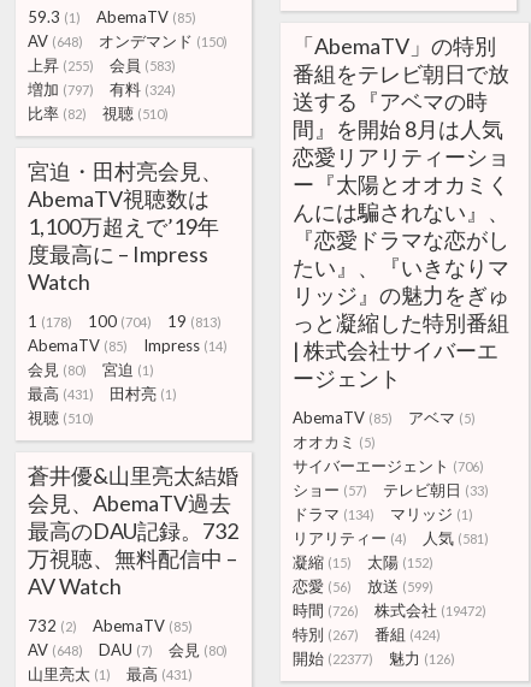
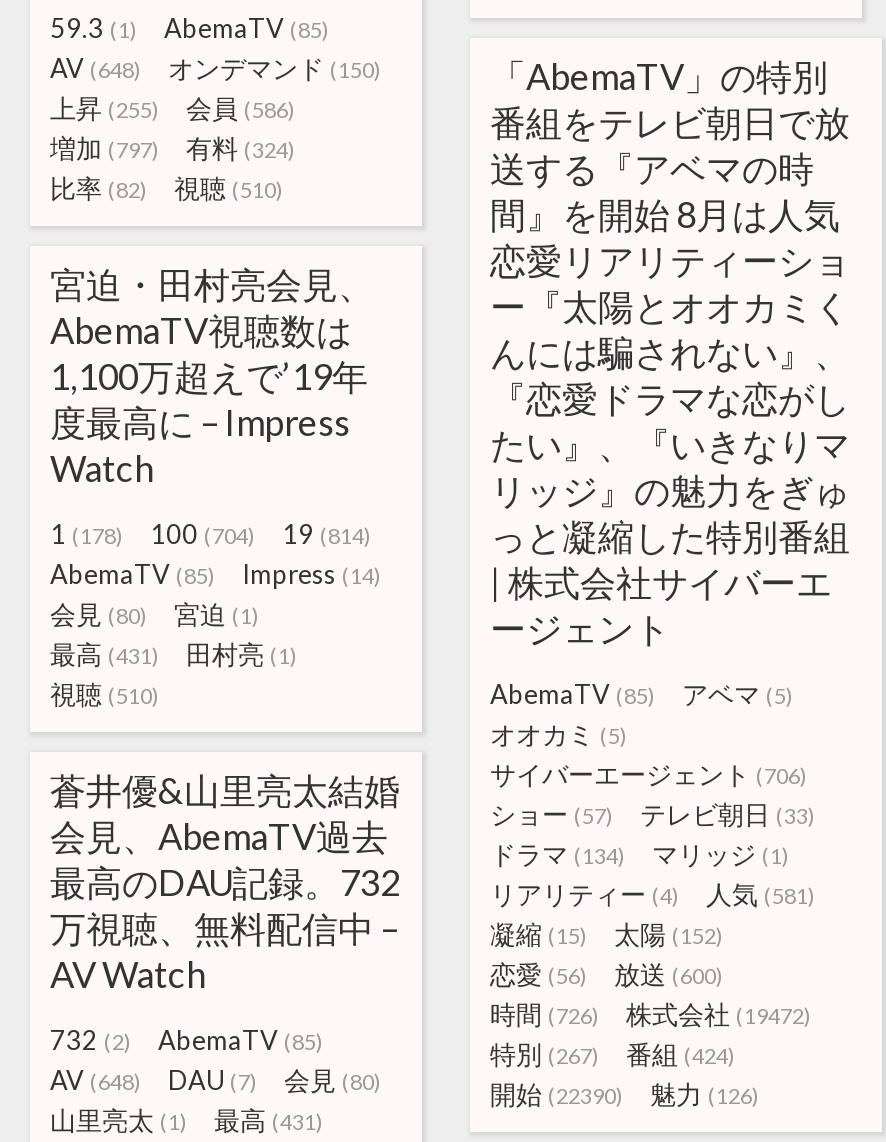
[28,55,176,75] 上昇 (255) 会員 (583) -> [50,92,296,124] 上昇 (255) 会員 (586)
[28,312,222,331] 1 (178) 100 (704) 19 (813) -> [50,518,372,550] 1 (178) 100 (704) 19 (814)
[367,576,433,596] 放送 (599) -> [614,958,724,990] 放送 (600)
[293,648,455,668] 開始 (22377) 魅力 (126) -> [490,1078,760,1110] 開始 (22390) 魅力 (126)

